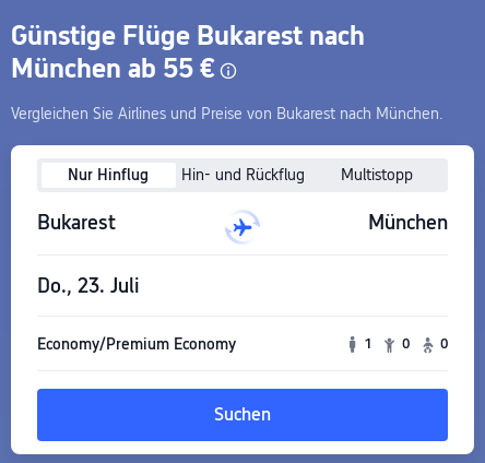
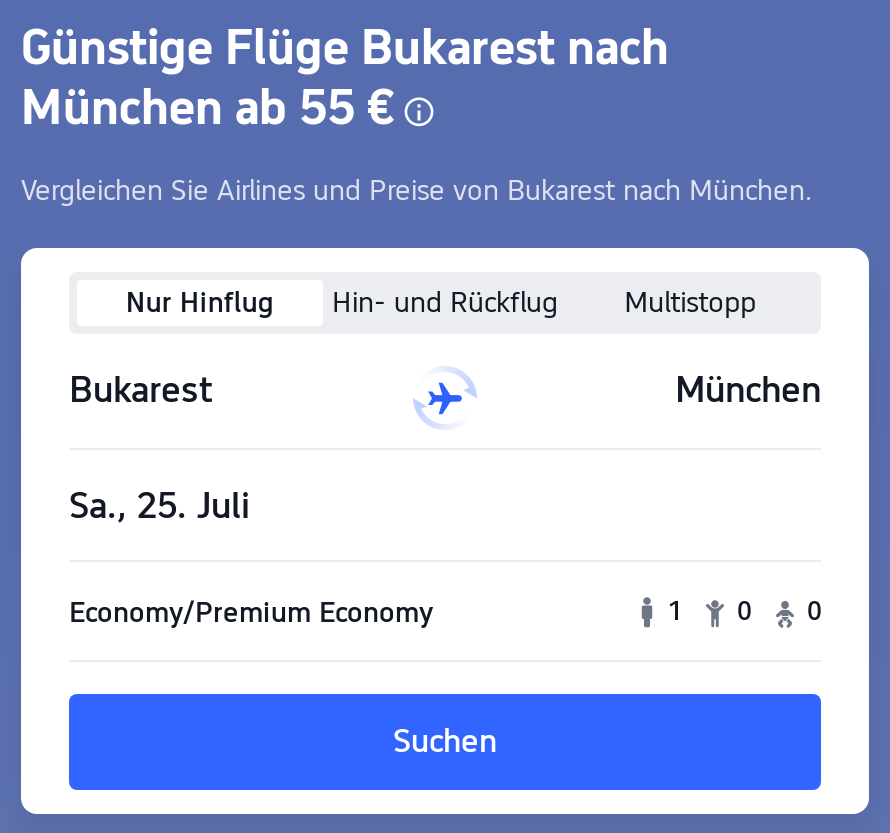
[37,274,140,297] Do., 23. Juli -> [69,484,251,526] Sa., 25. Juli

